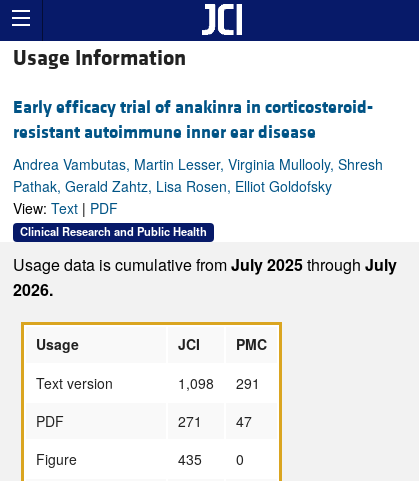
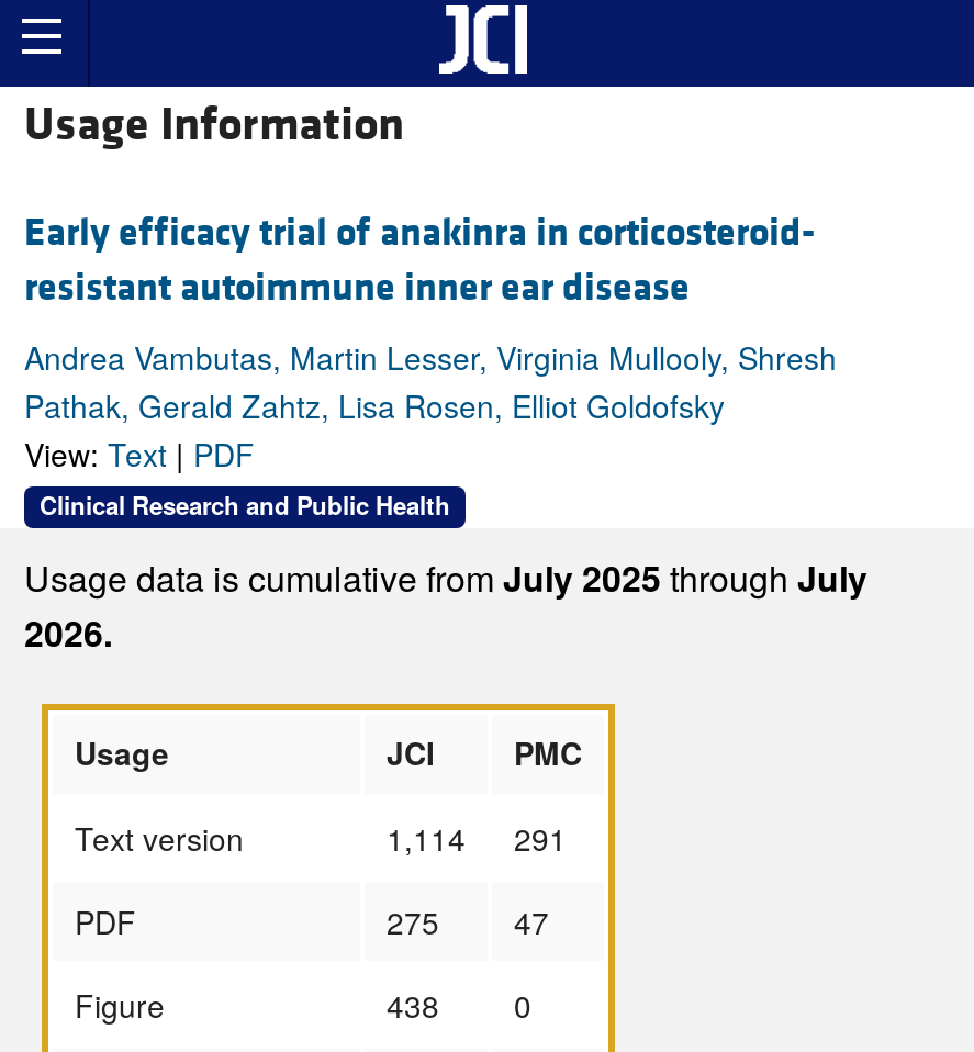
[178,373,260,393] 1,098 291 -> [387,815,567,859] 1,114 291
[178,411,252,431] 271 47 -> [387,899,549,943] 275 47
[178,449,244,469] 435 0 -> [387,982,531,1026] 438 0

